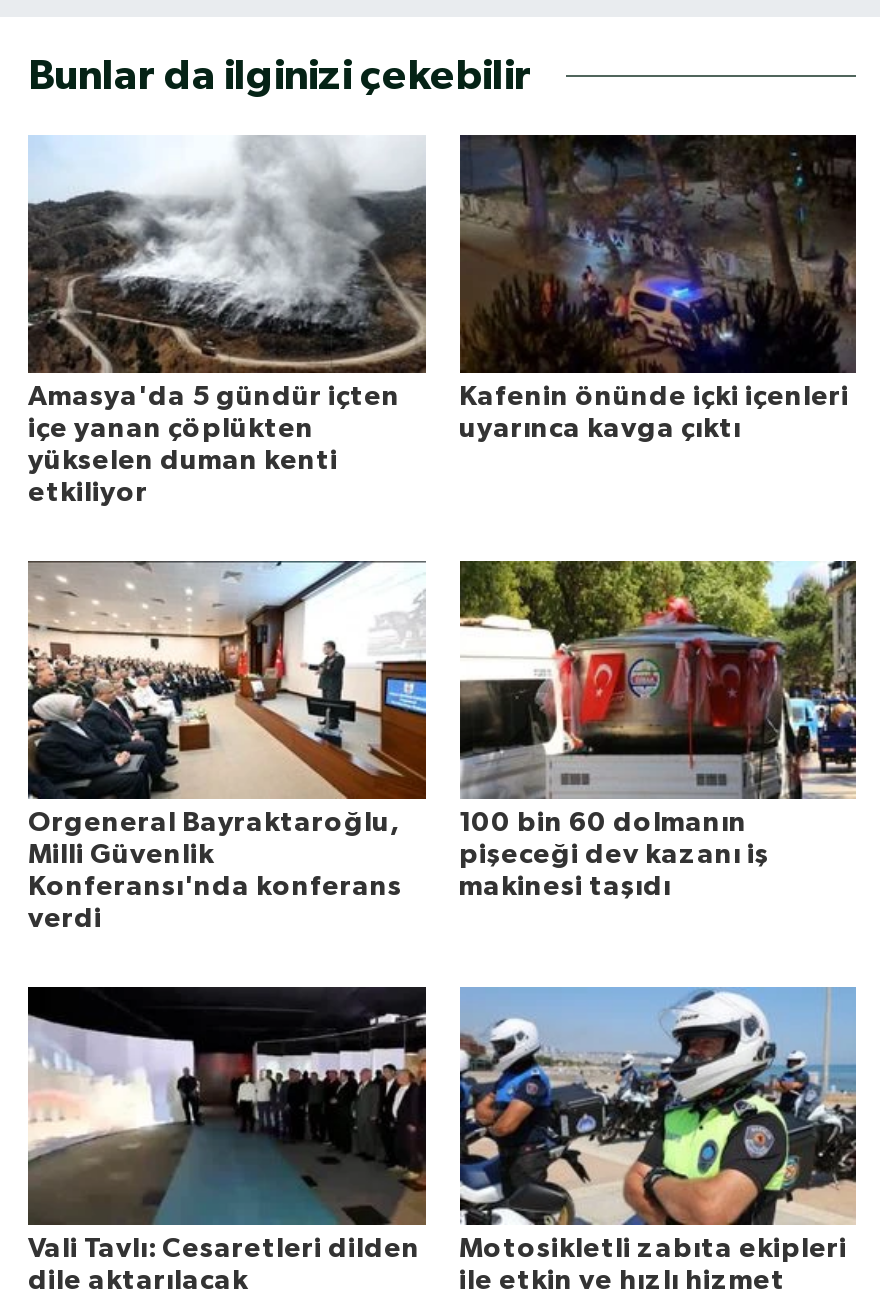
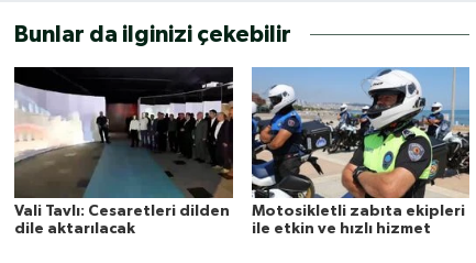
[26,137,428,508] [image] | Amasya'da 5 gündür içten | içe yanan çöplükten | yükselen duman kenti | etkiliyor -> none
[458,133,858,444] [image] | Kafenin önünde içki içenleri | uyarınca kavga çıktı -> none
[26,559,428,933] [image] | Orgeneral Bayraktaroğlu, | Milli Güvenlik | Konferansı'nda konferans | verdi -> none
[458,559,858,901] [image] | 100 bin 60 dolmanın | pişeceği dev kazanı iş | makinesi taşıdı -> none

